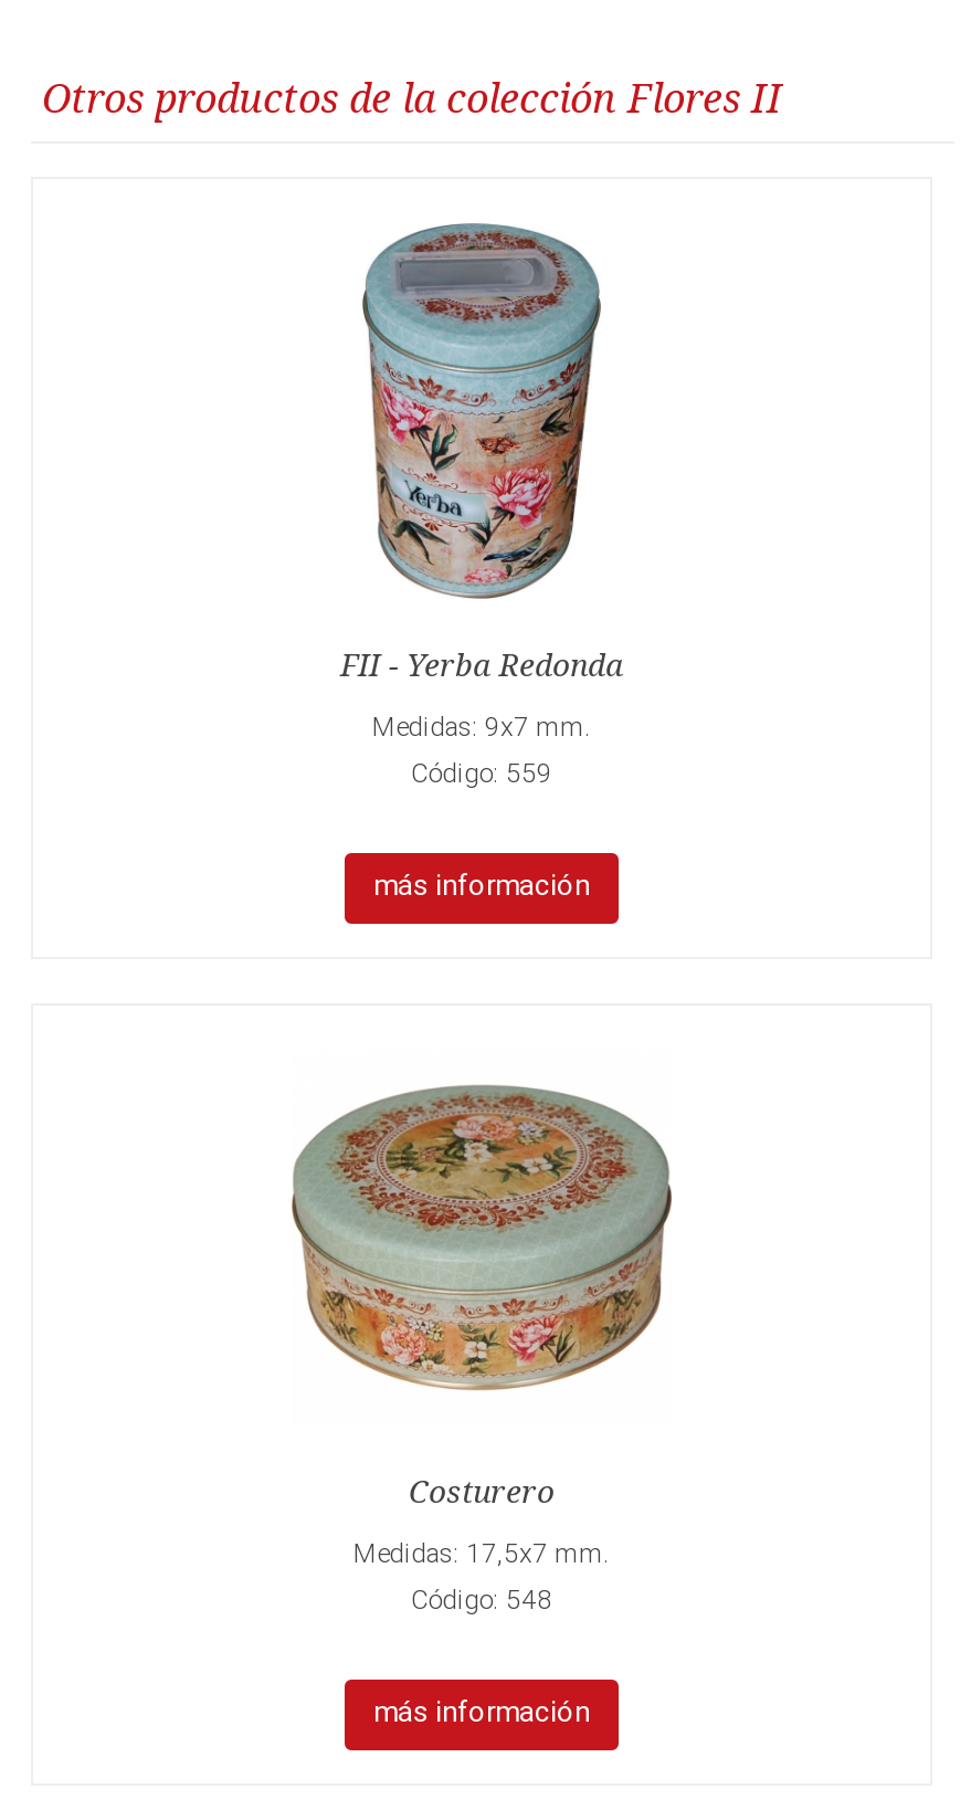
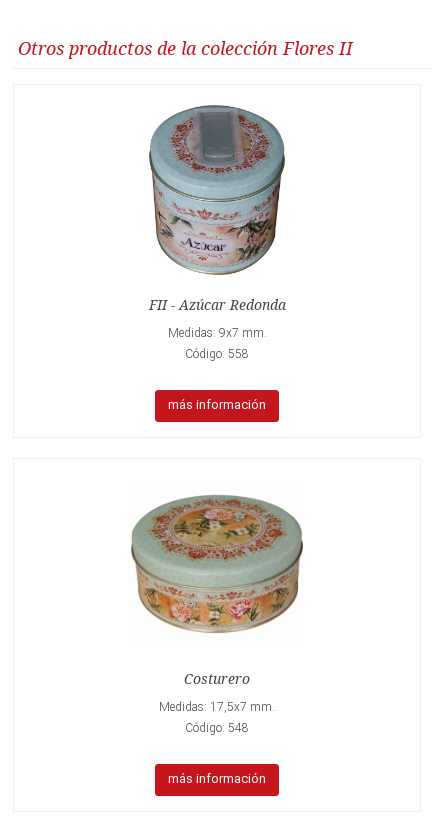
[331,225,632,683] [image] | FII - Yerba Redonda -> [148,110,286,313] [image] | FII - Azúcar Redonda
[411,758,552,789] Código: 559 -> [185,347,249,361] Código: 558

